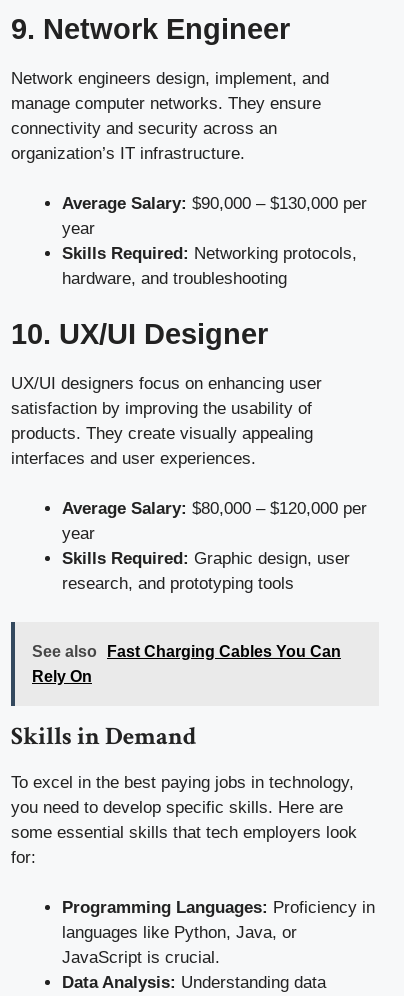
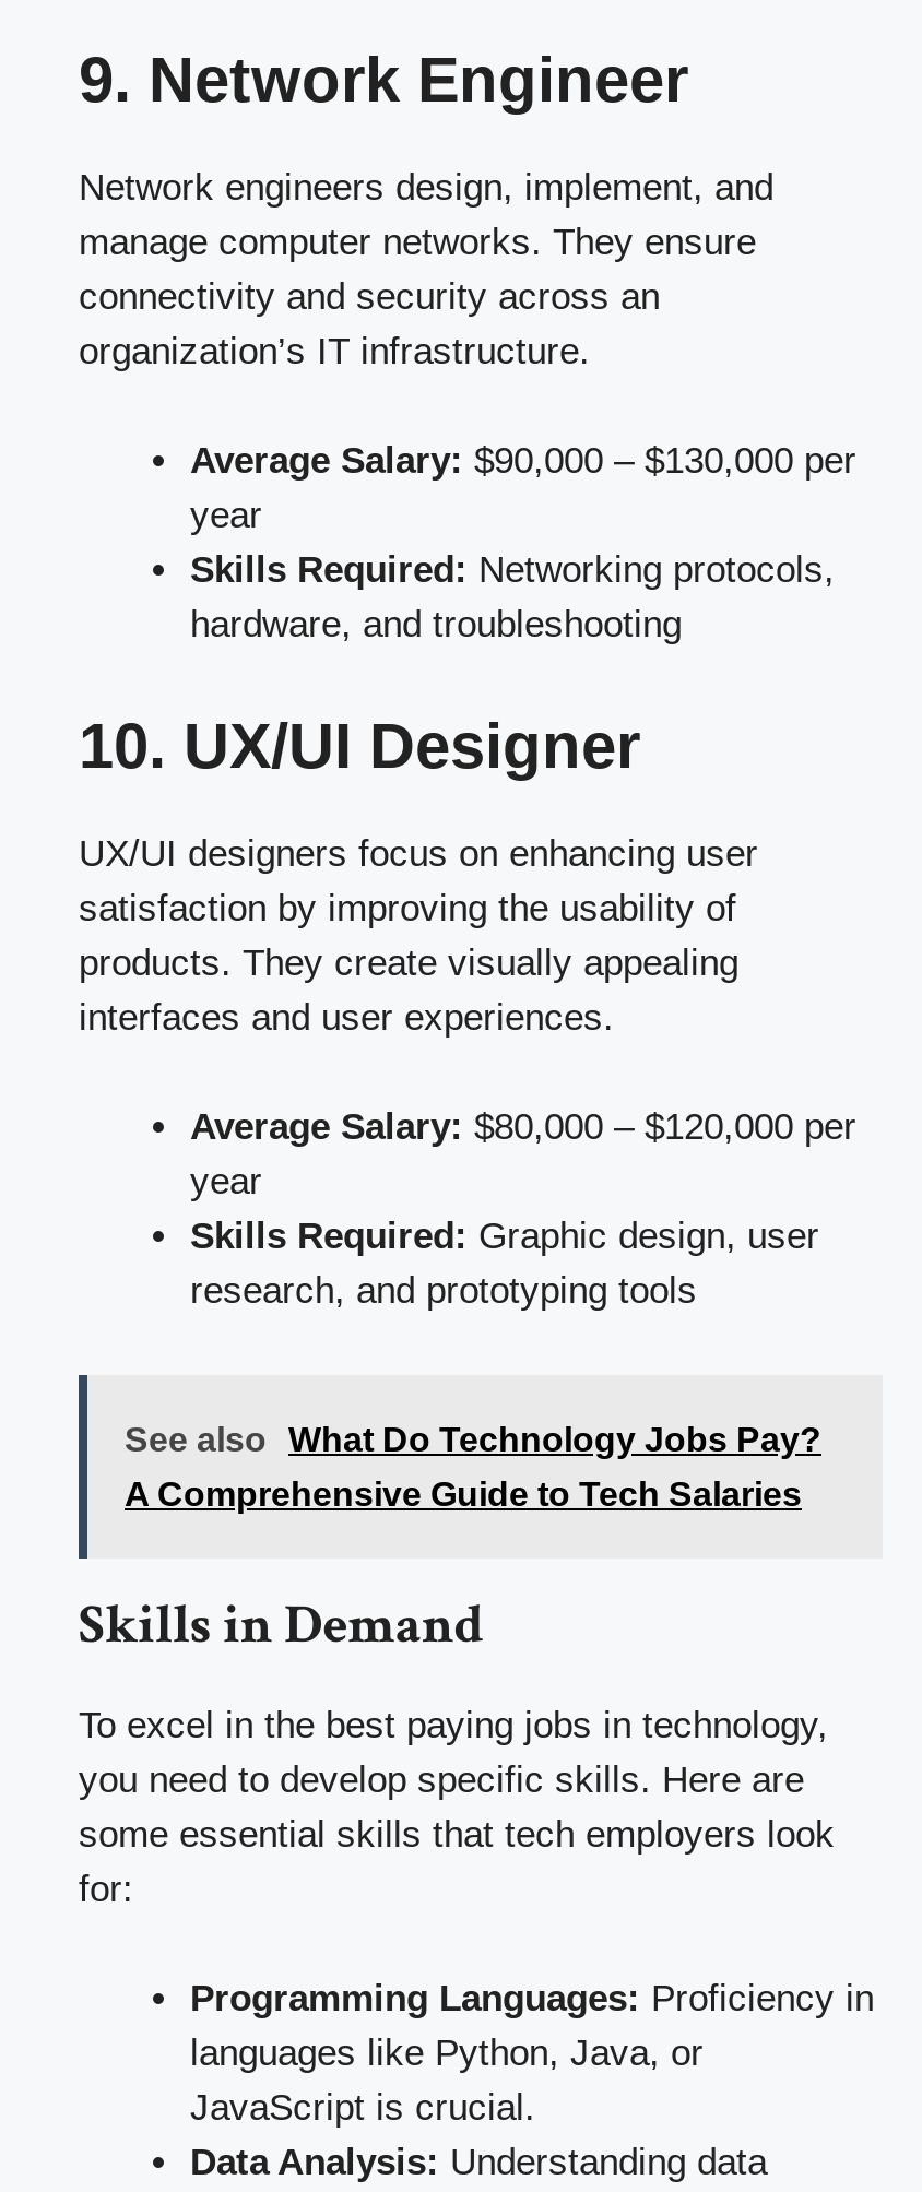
[32,643,341,660] See also Fast Charging Cables You Can -> [125,1421,821,1458] See also What Do Technology Jobs Pay?
[32,668,92,685] Rely On -> [125,1475,802,1512] A Comprehensive Guide to Tech Salaries

